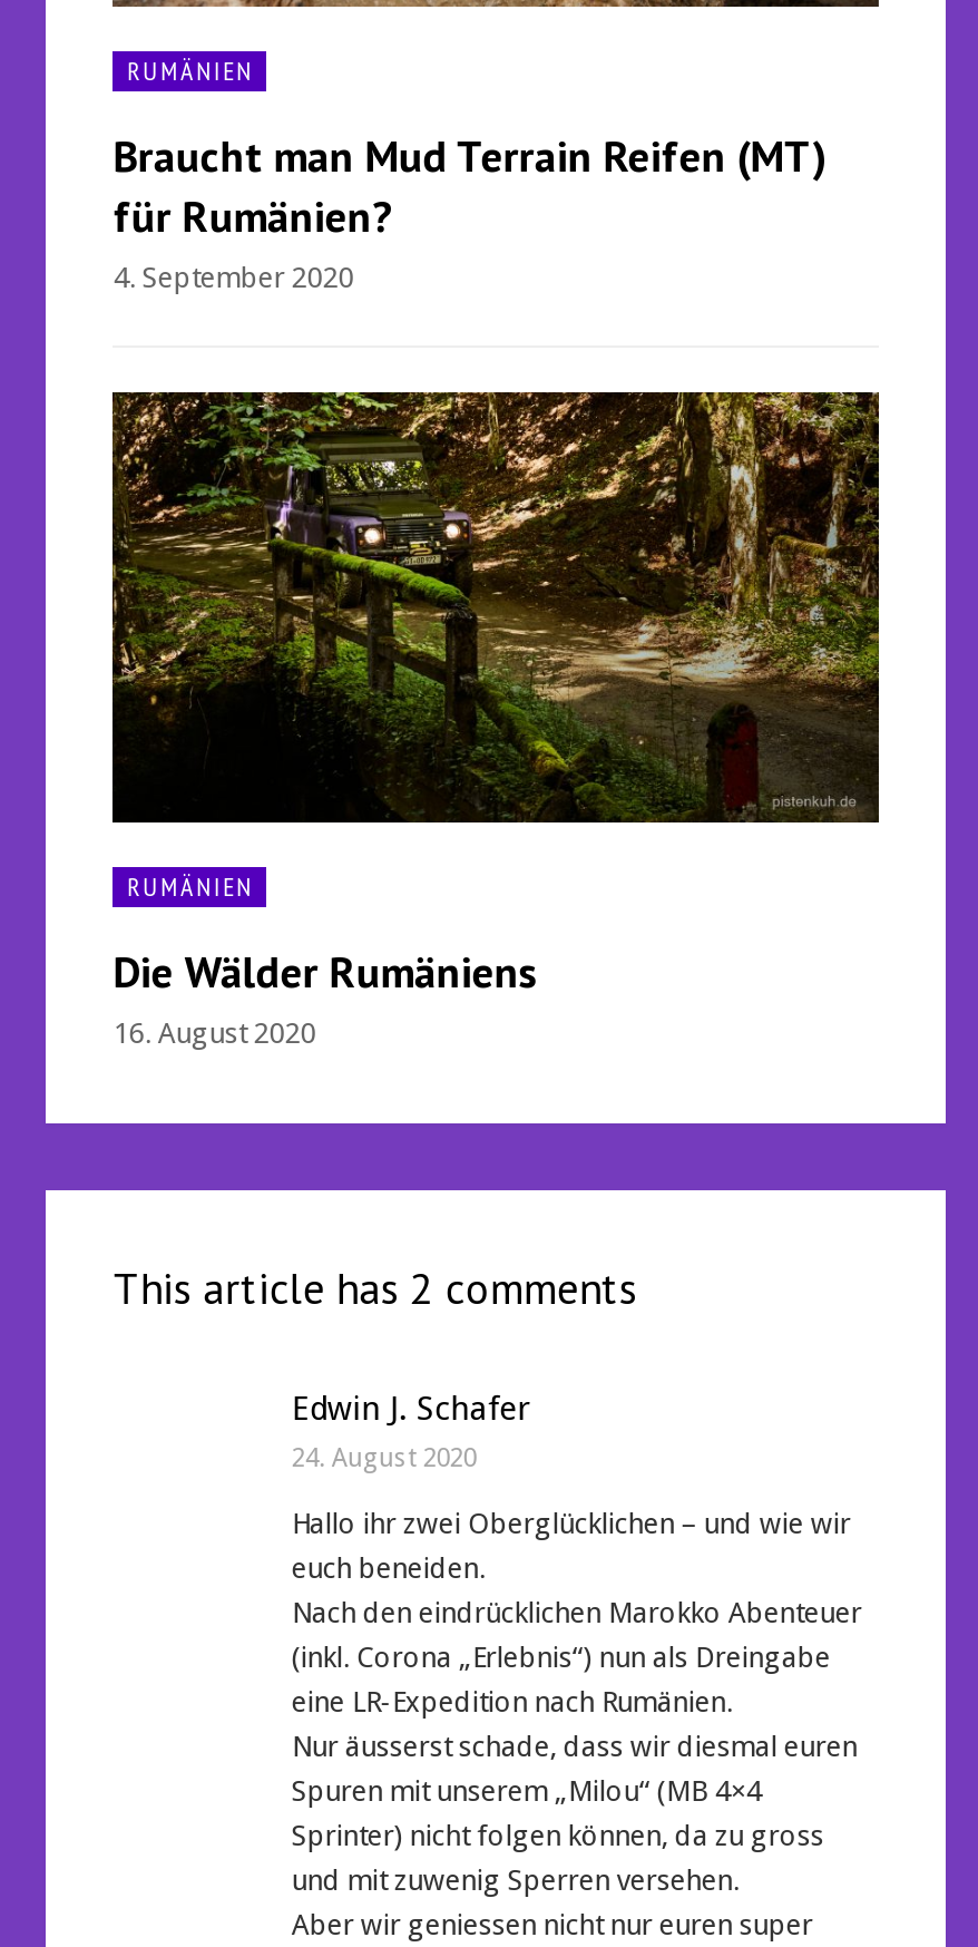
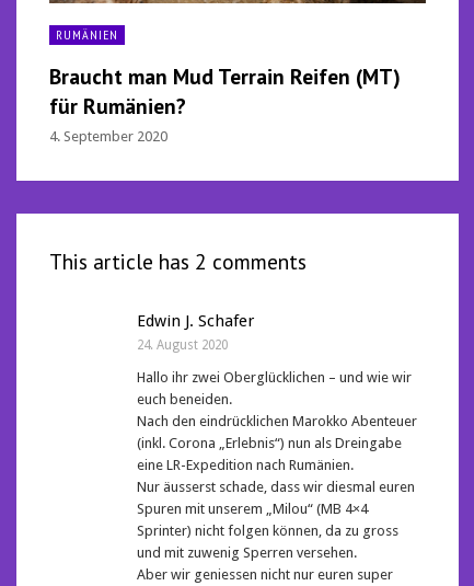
[110,368,881,1049] [image] | RUMÄNIEN | Die Wälder Rumäniens | 16. August 2020 -> none

